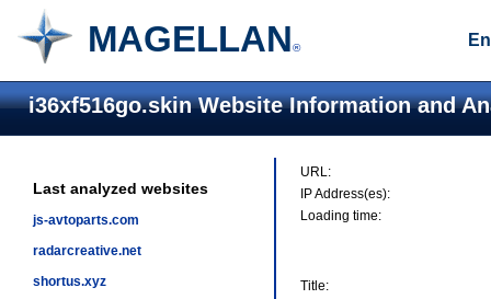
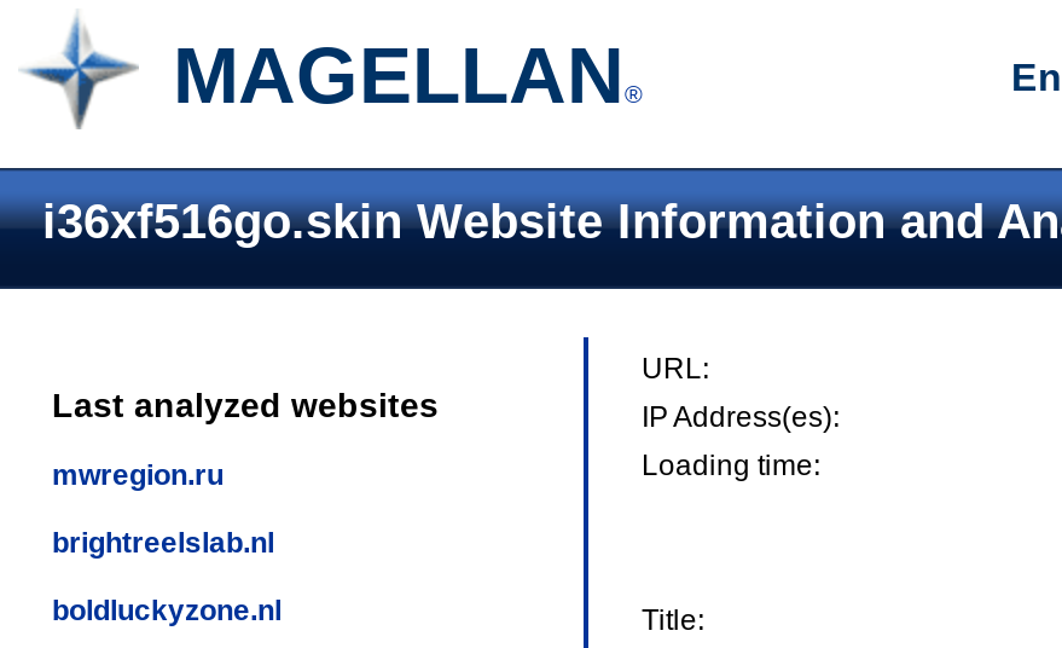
[33,212,139,228] js-avtoparts.com -> [52,458,224,492] mwregion.ru
[33,243,141,258] radarcreative.net -> [52,526,274,560] brightreelslab.nl
[33,274,106,289] shortus.xyz -> [52,594,282,627] boldluckyzone.nl

